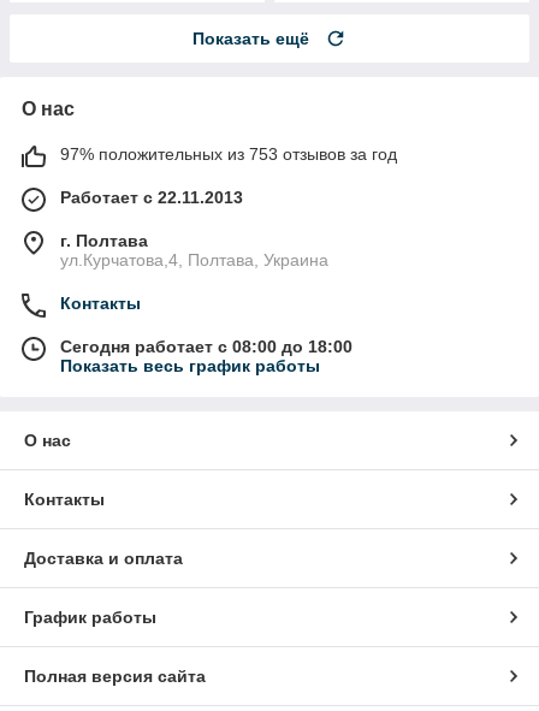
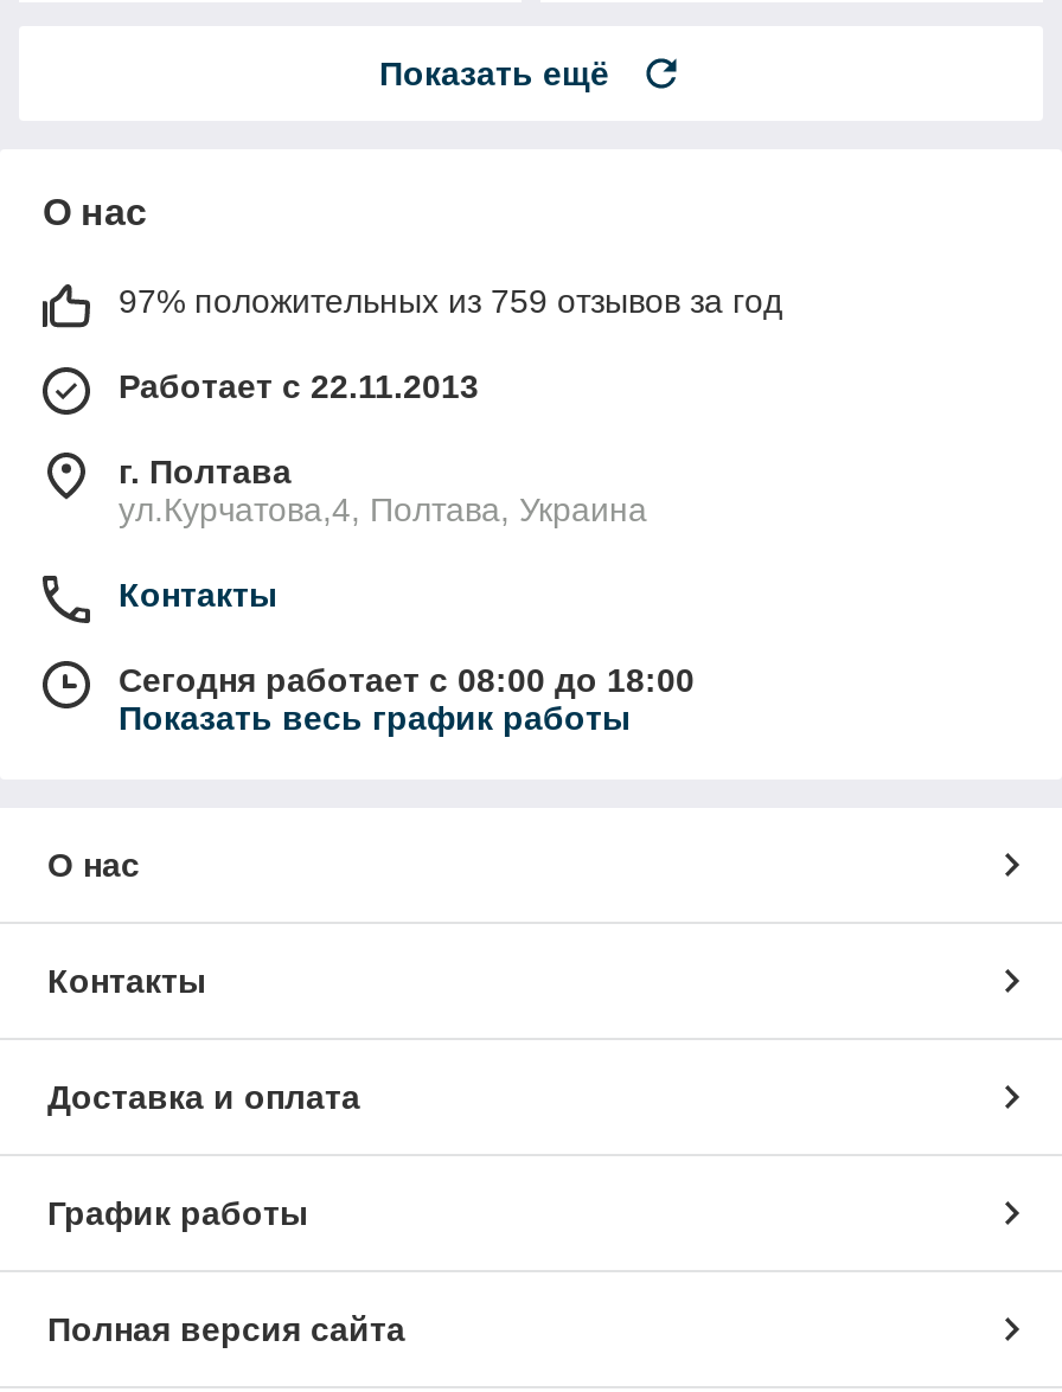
[60,144,397,163] 97% положительных из 753 отзывов за год -> [119,281,782,319] 97% положительных из 759 отзывов за год

